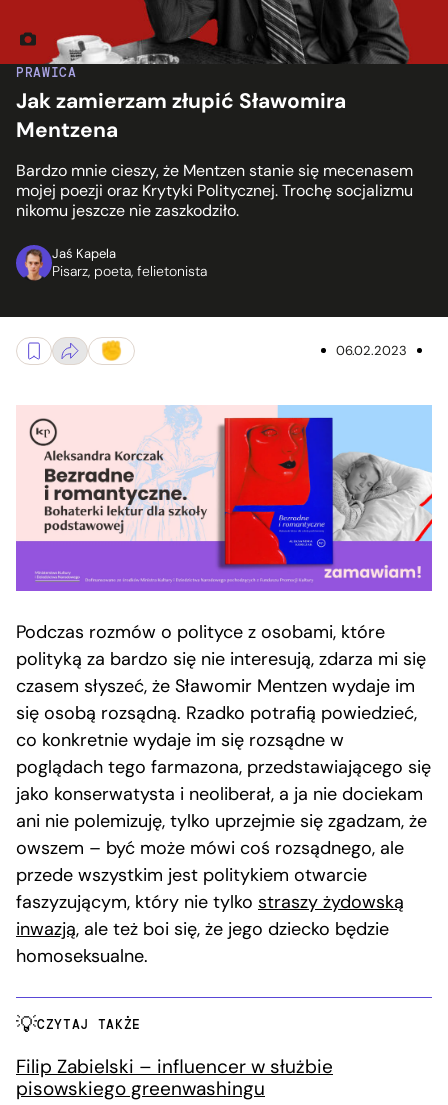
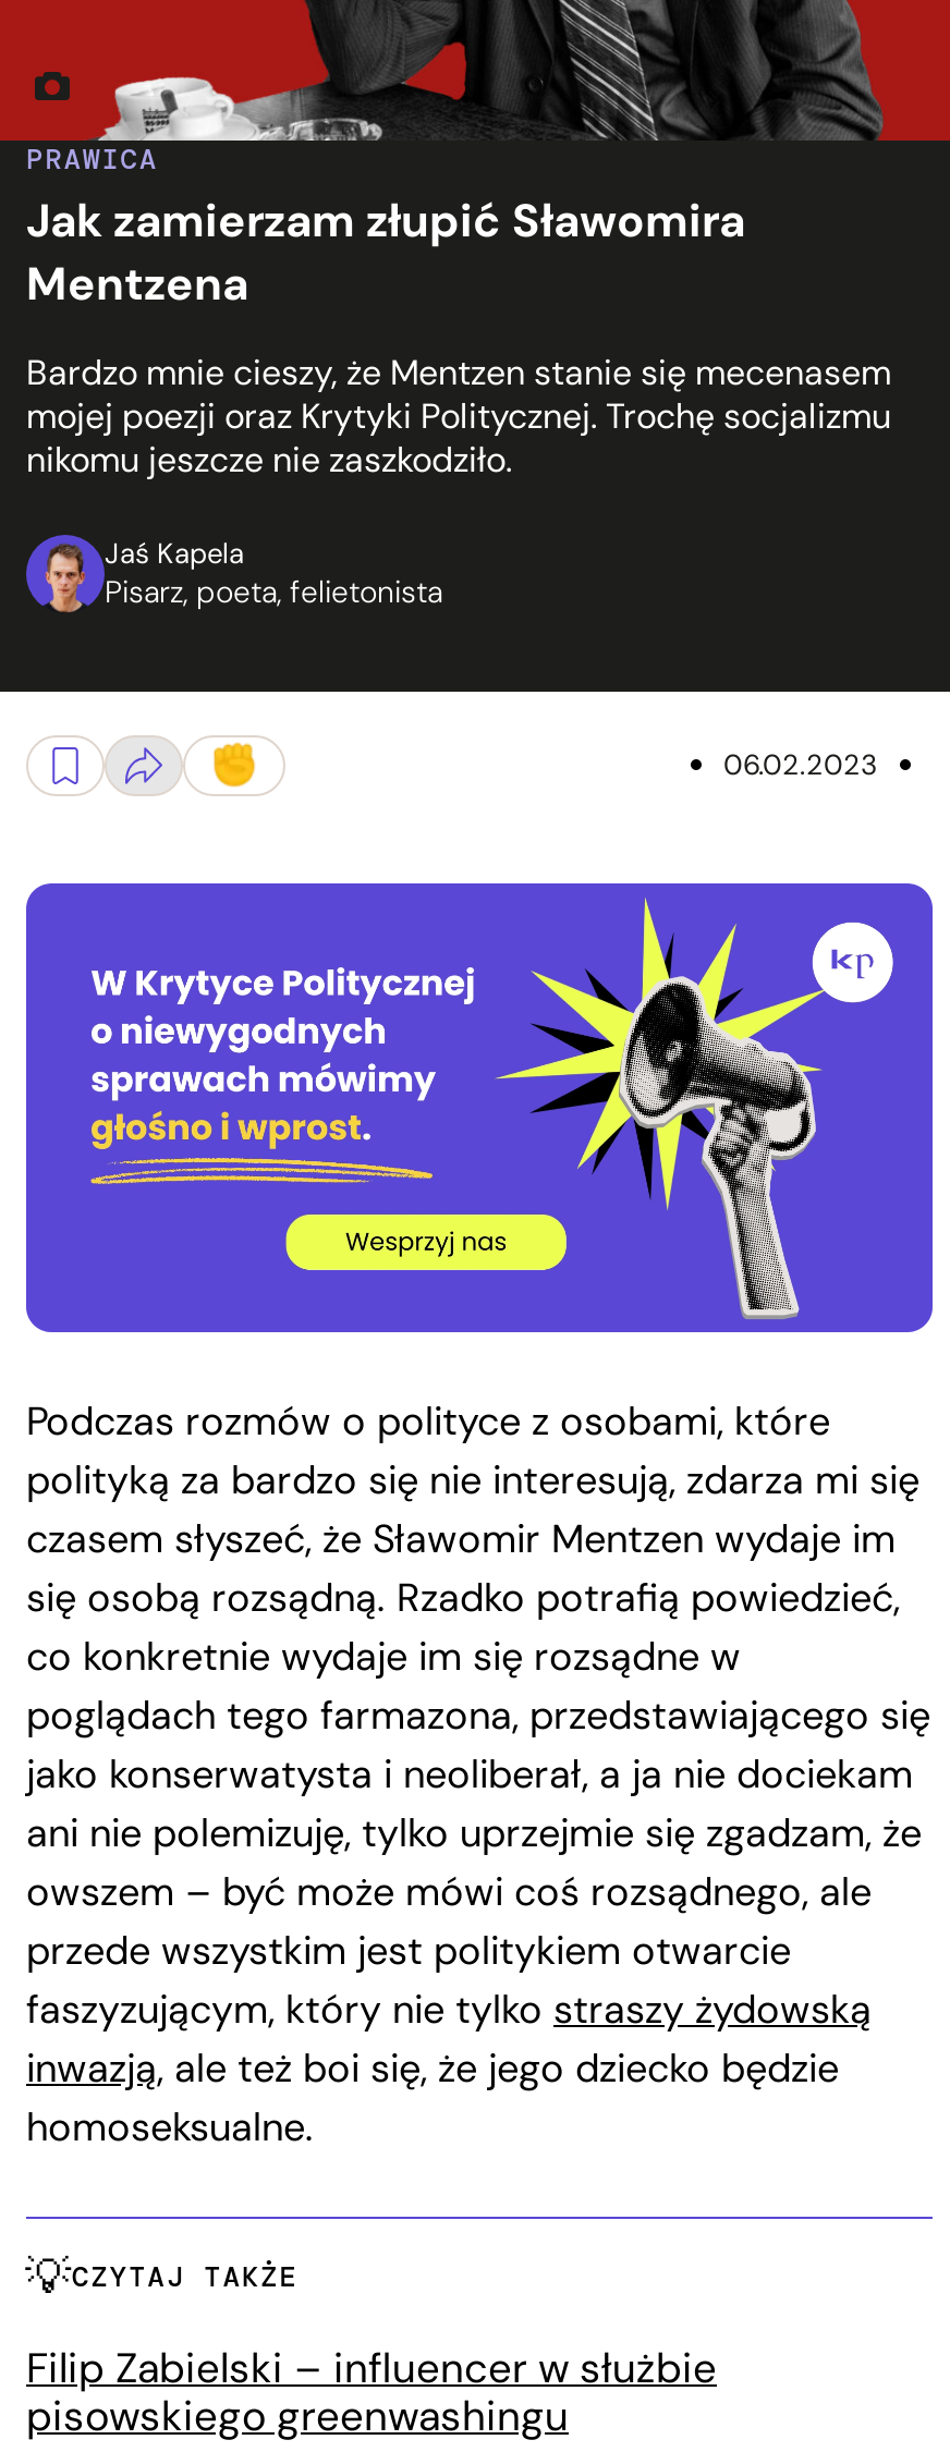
[16,405,433,592] [image] -> [24,882,935,1333] [image]

